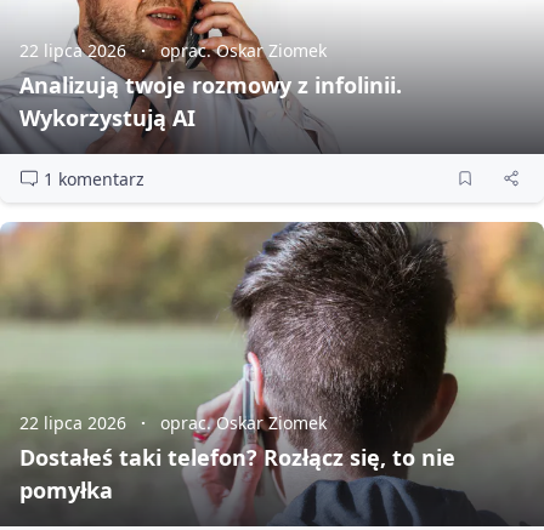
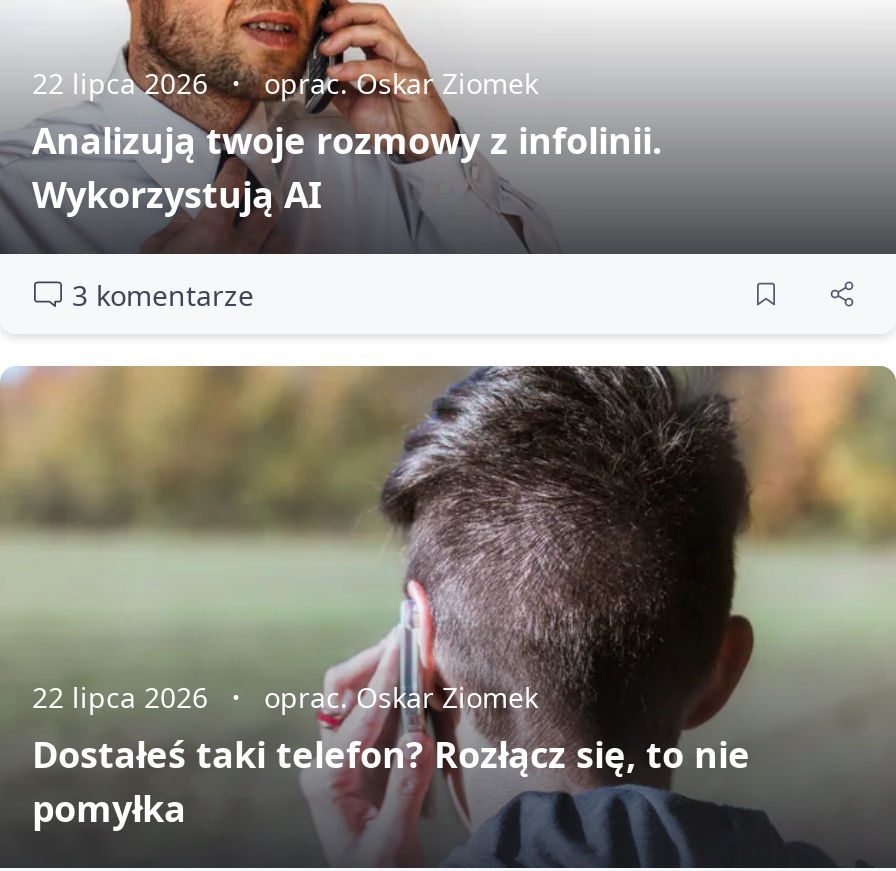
[44,167,144,190] 1 komentarz -> [72,276,254,314] 3 komentarze

